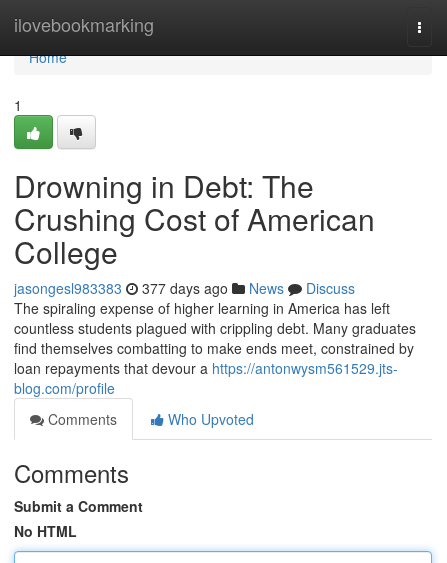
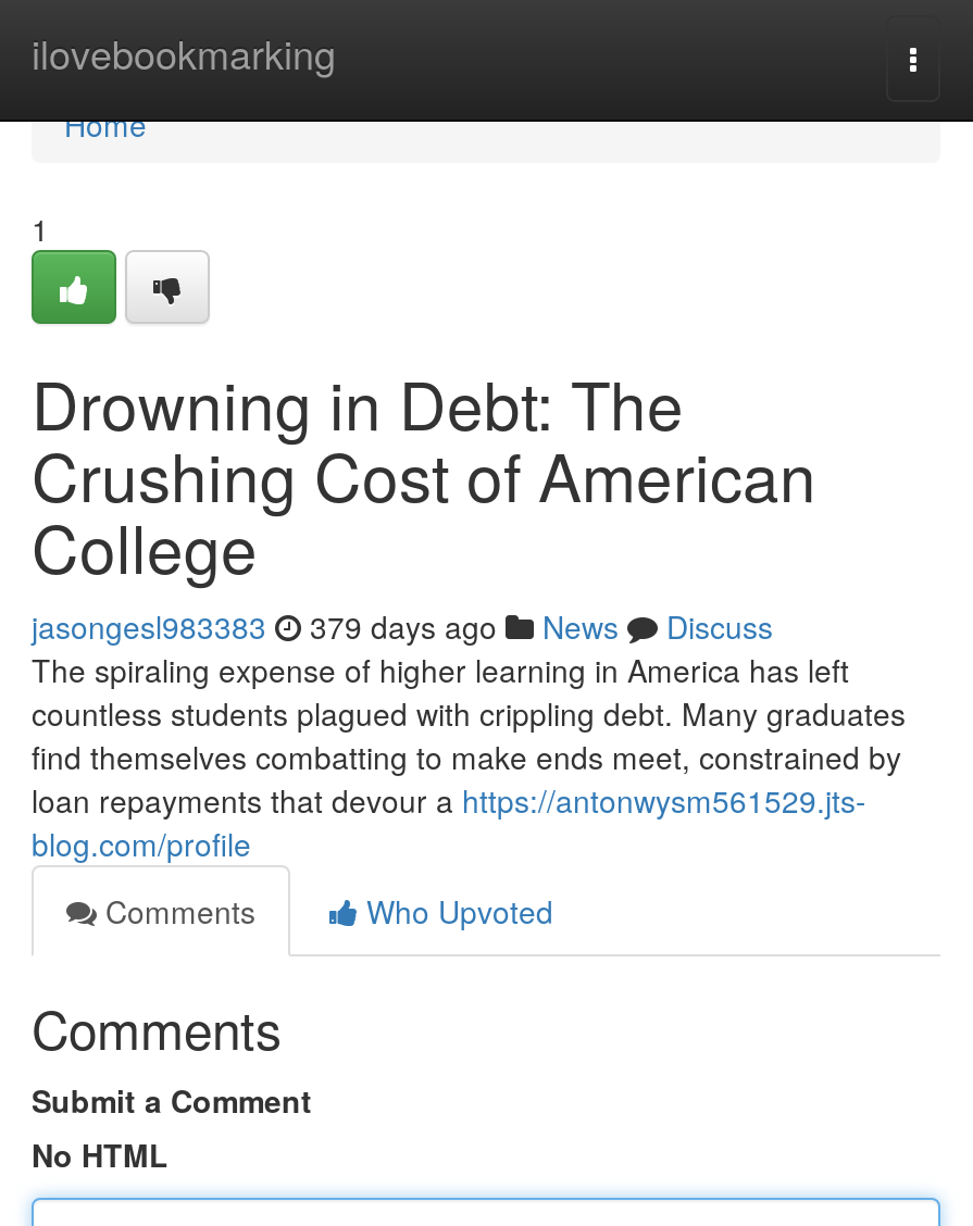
[14,278,355,298] jasongesl983383 377 days ago News Discuss -> [32,604,773,648] jasongesl983383 379 days ago News Discuss

